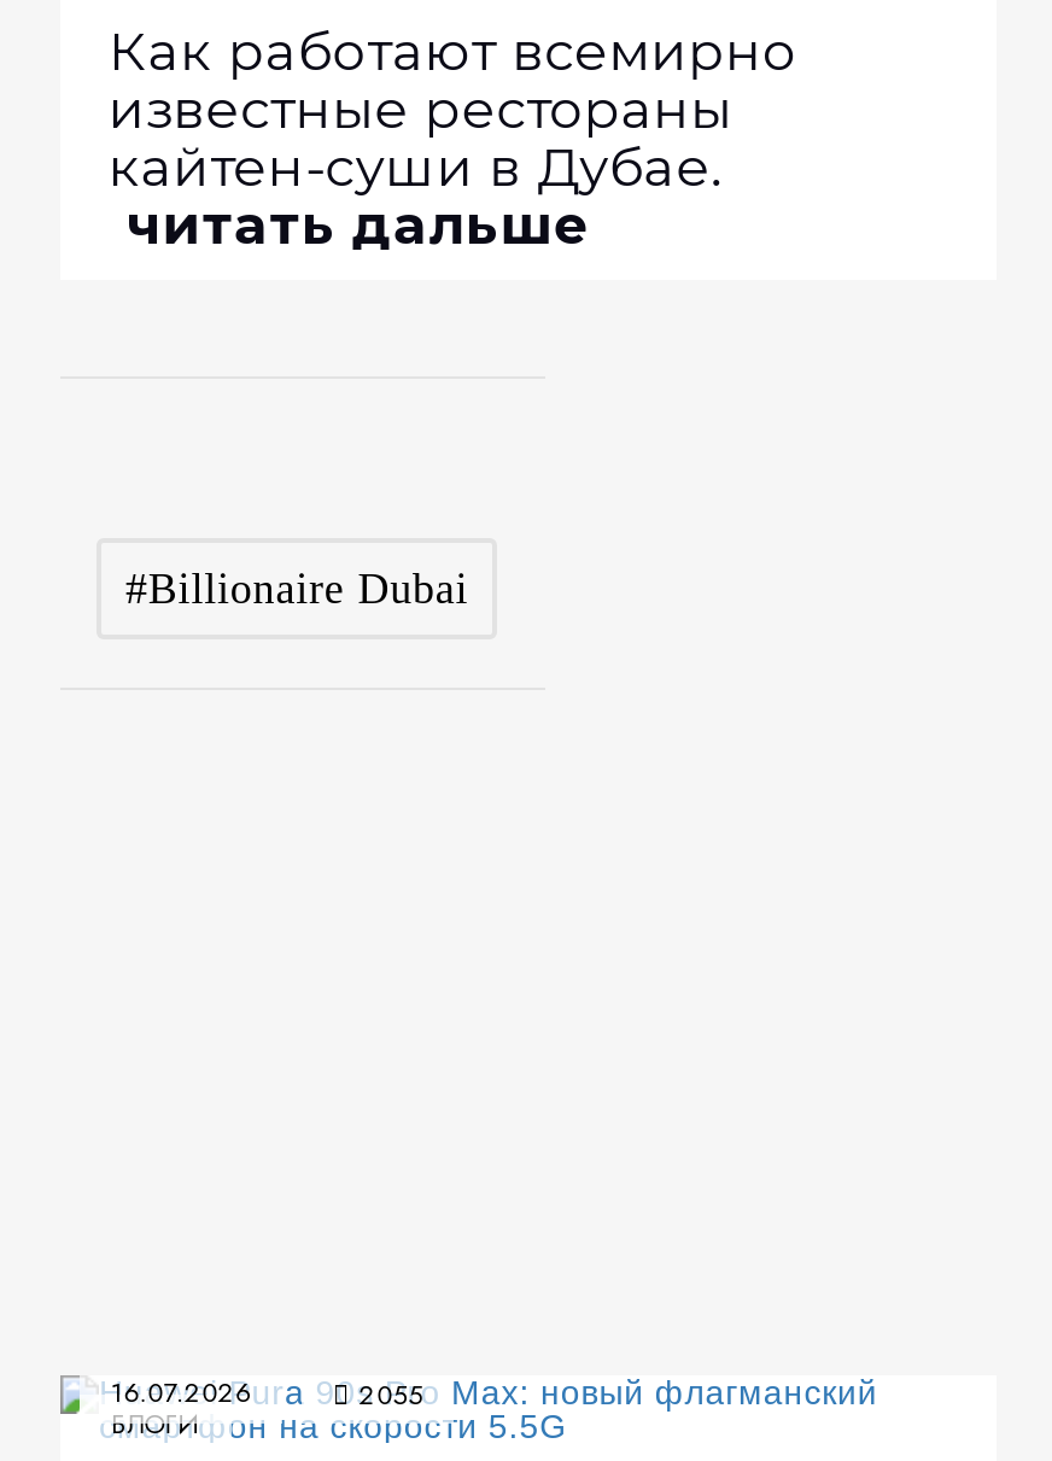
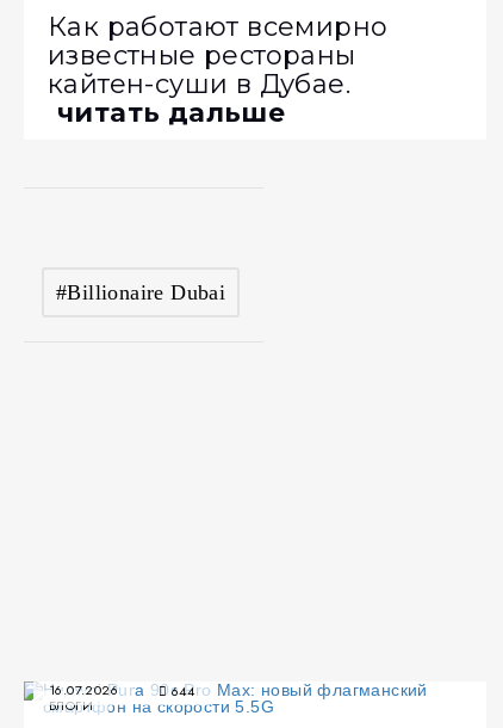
[351,1375,423,1414] 2055 -> [167,681,194,701] 644

